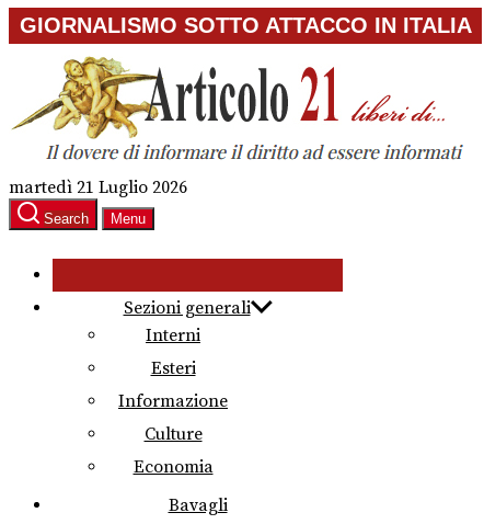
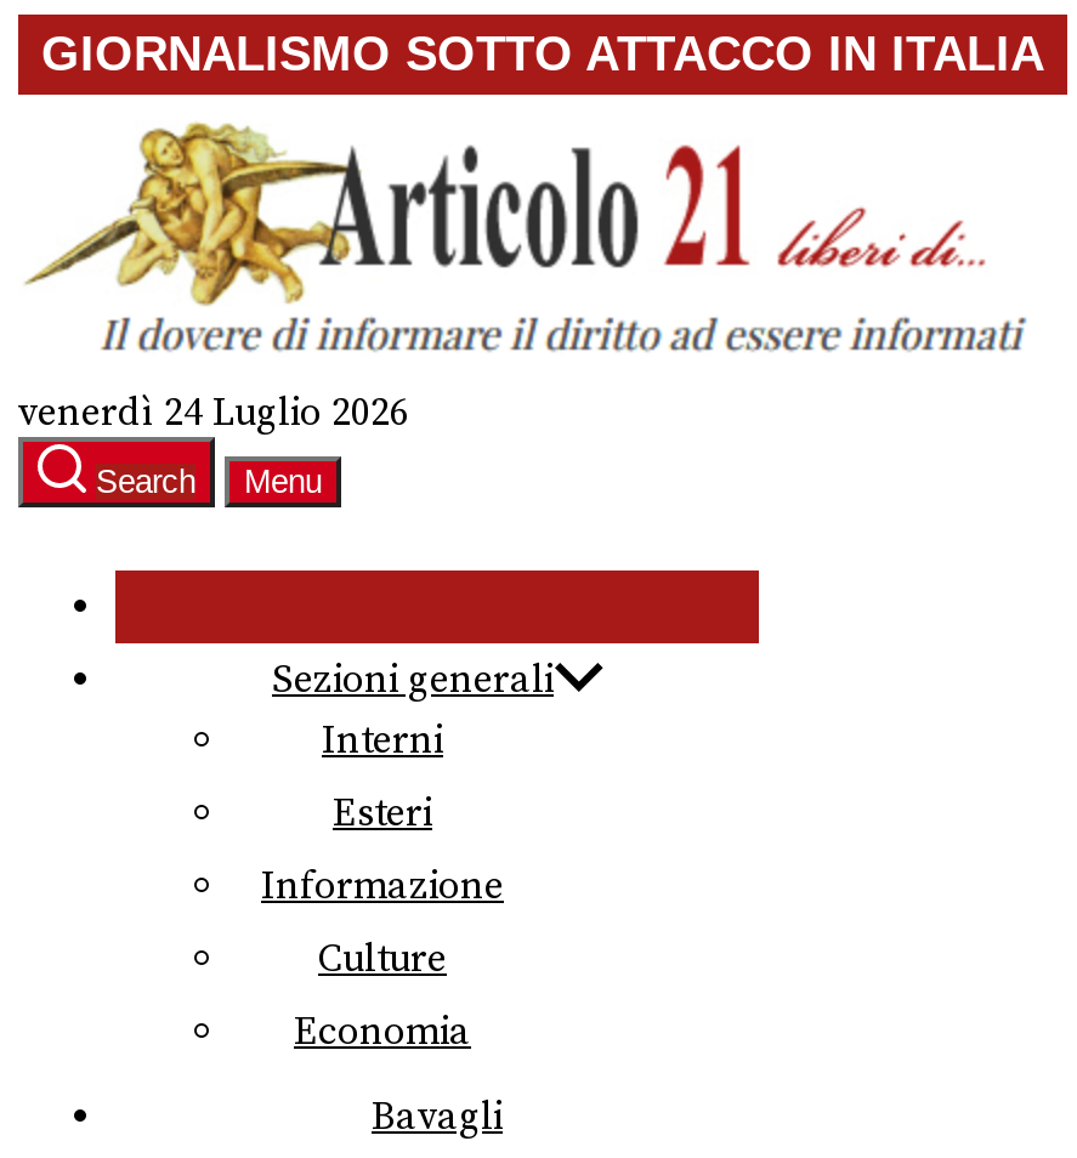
[9,176,187,198] martedì 21 Luglio 2026 -> [18,388,409,437] venerdì 24 Luglio 2026

